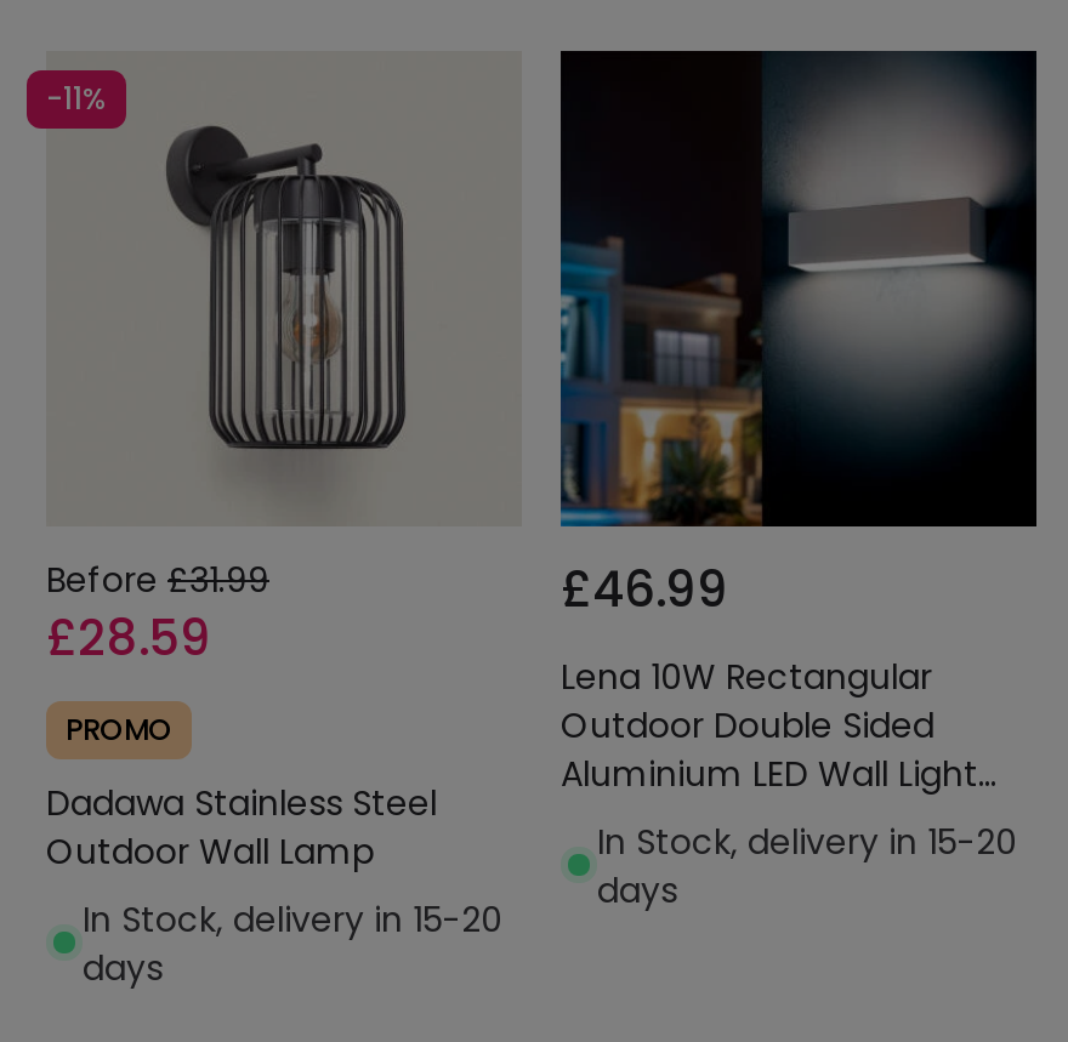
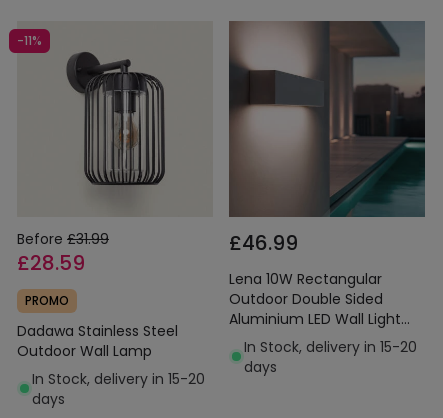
[558,49,1039,529] [image] -> [228,20,426,218] [image]

